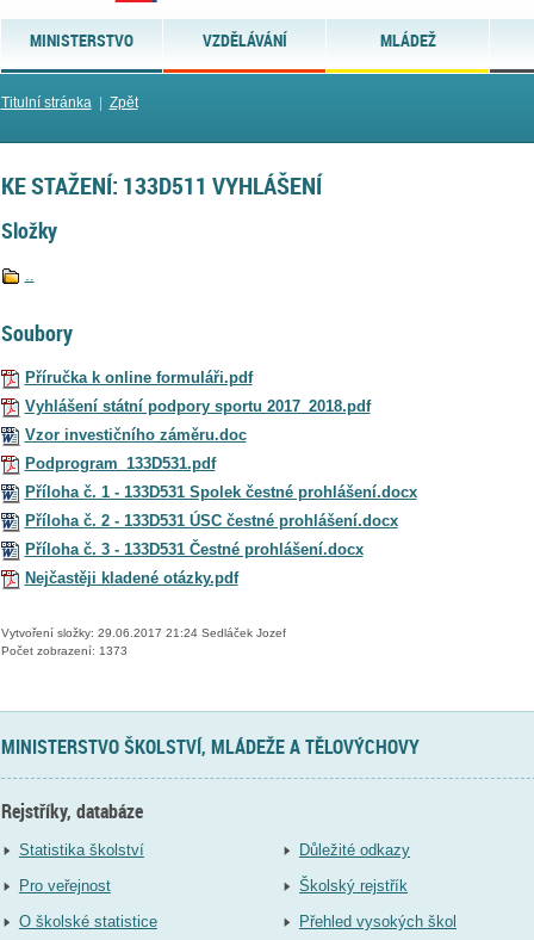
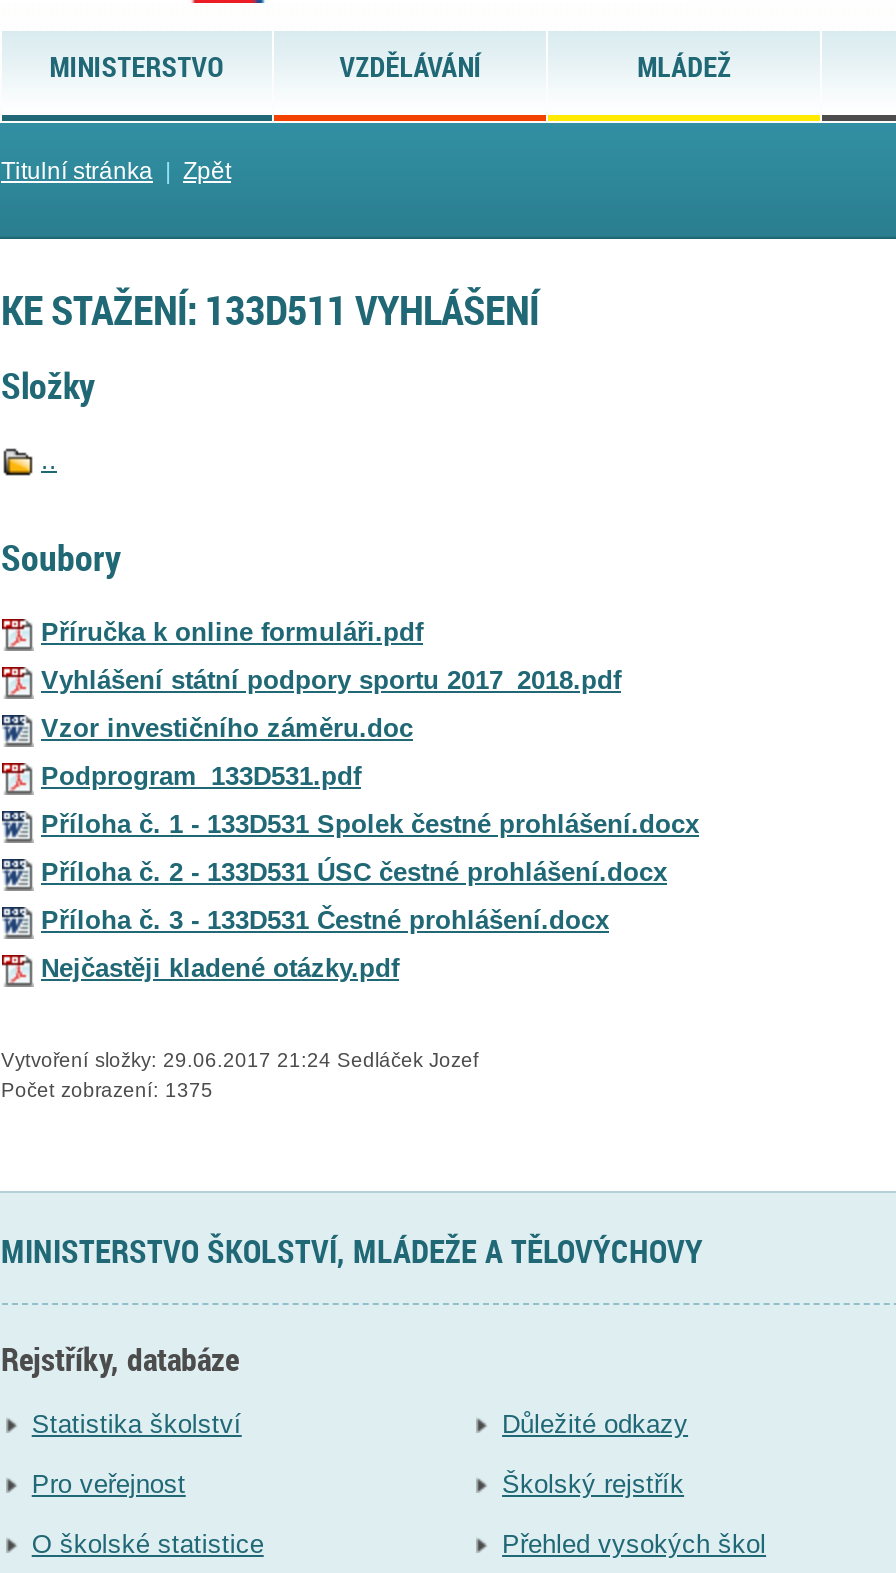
[1,644,127,657] Počet zobrazení: 1373 -> [1,1079,213,1101] Počet zobrazení: 1375

